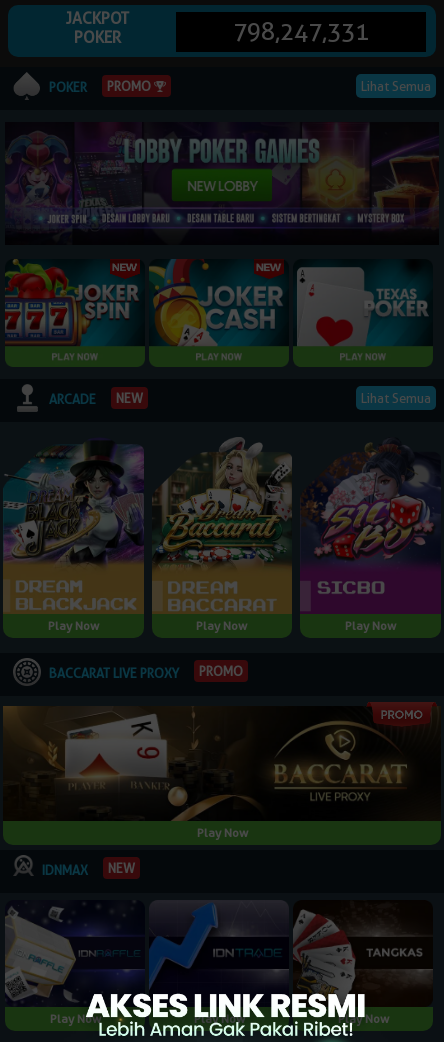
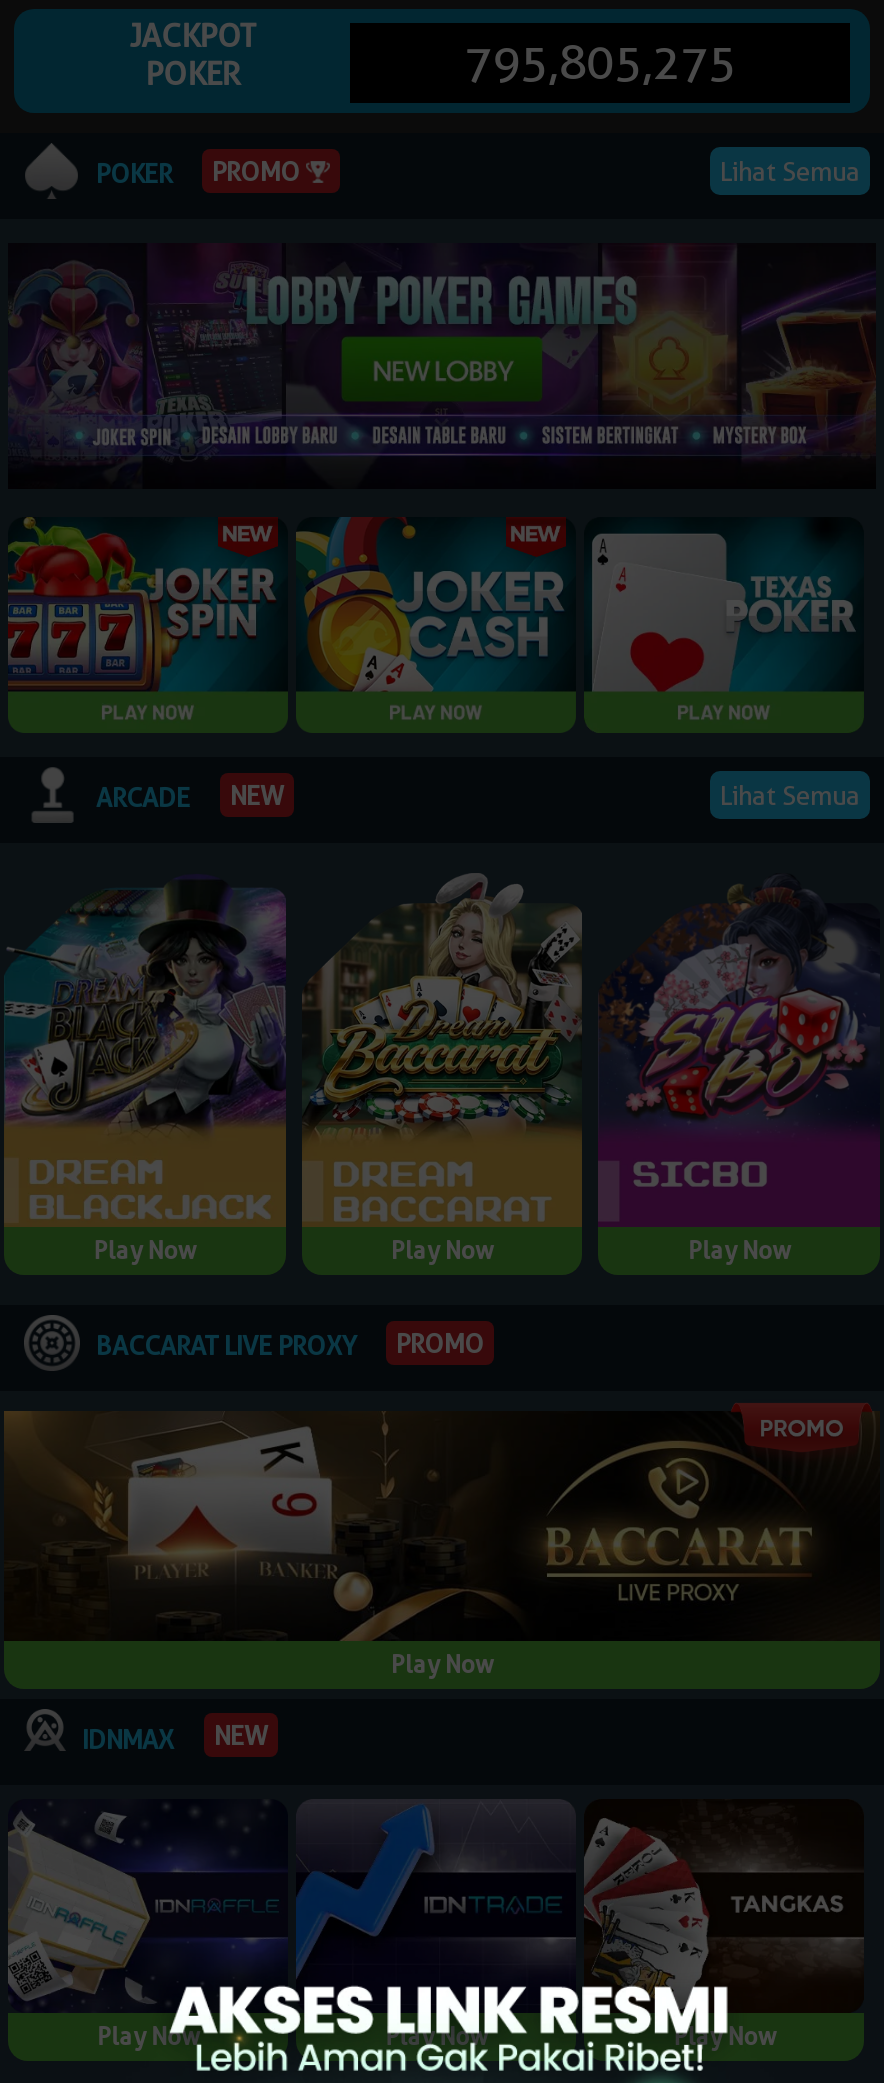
[233,17,369,46] 798,247,331 -> [464,34,736,92] 795,805,275

